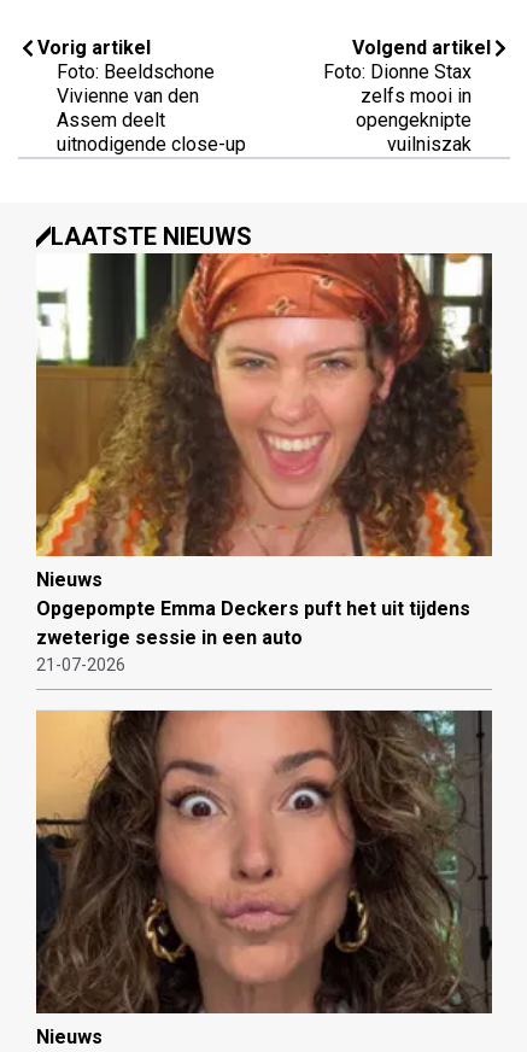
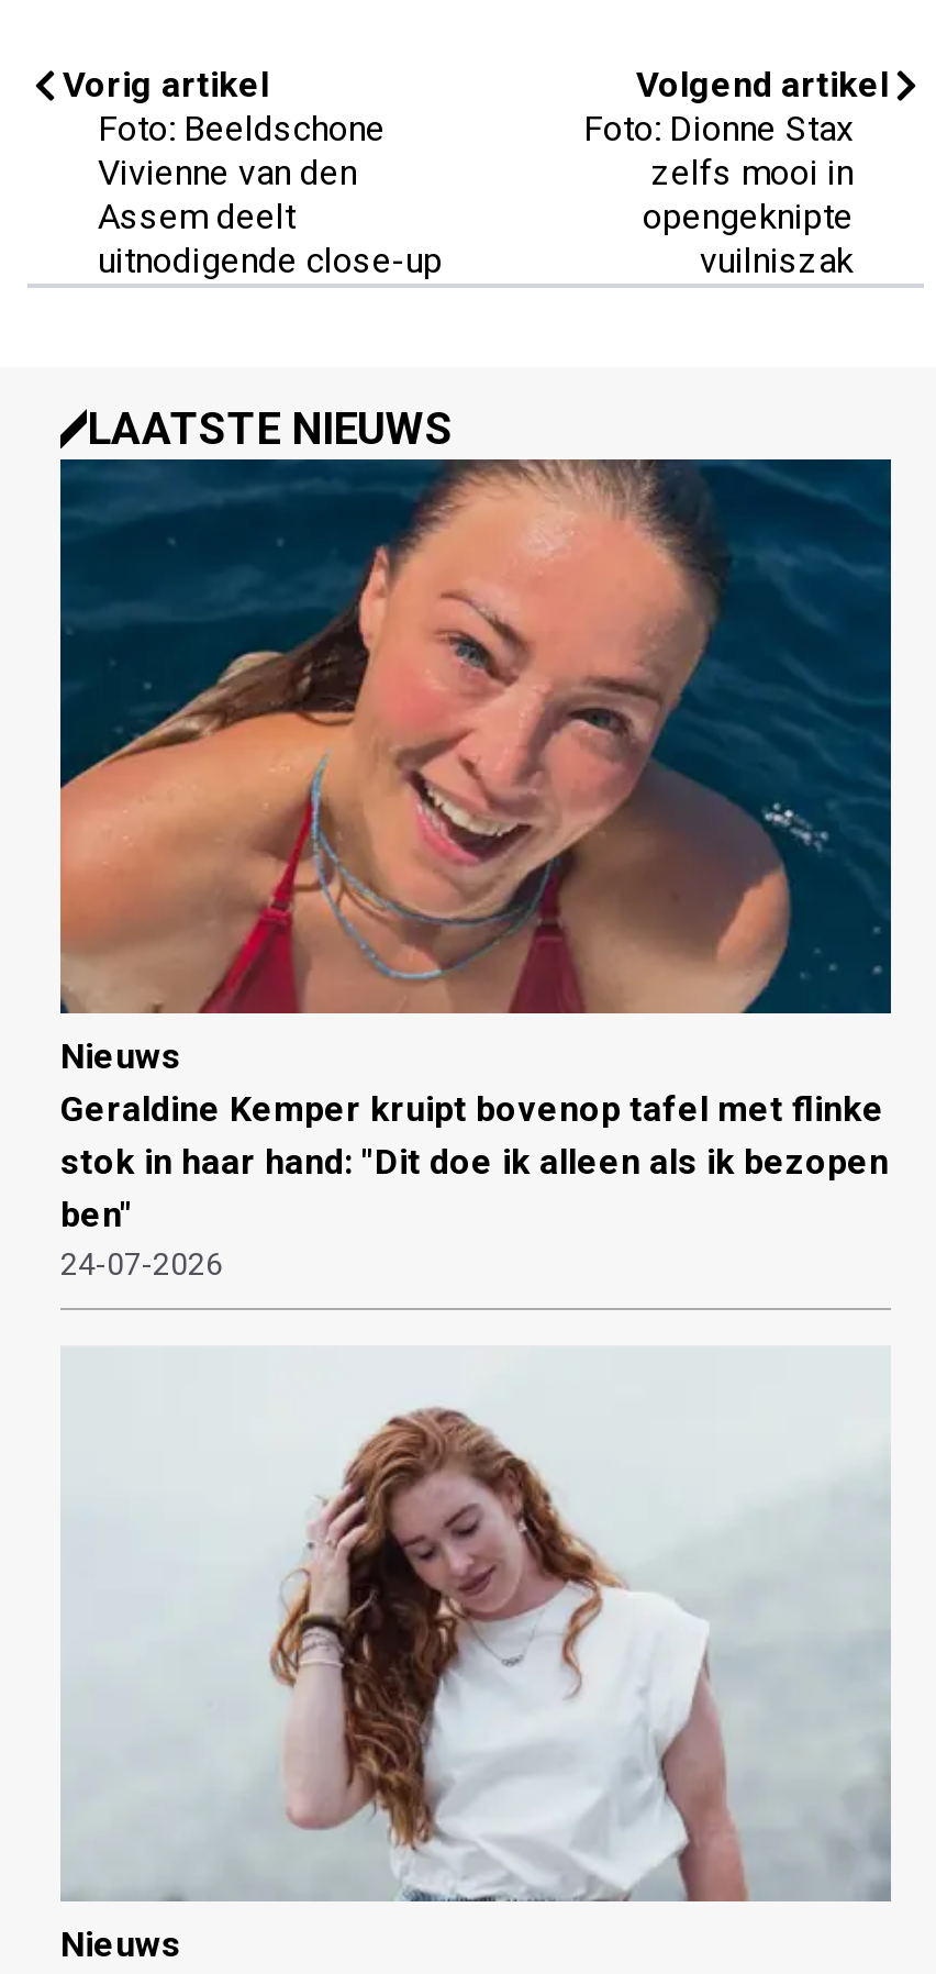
[35,252,493,674] [image] | Opgepompte Emma Deckers puft het uit tijdens | zweterige sessie in een auto | 21-07-2026 -> [58,457,893,1283] [image] | Geraldine Kemper kruipt bovenop tafel met flinke | stok in haar hand: "Dit doe ik alleen als ik bezopen | ben" | 24-07-2026
[35,709,493,1015] [image] -> [60,1352,891,1904] [image]

